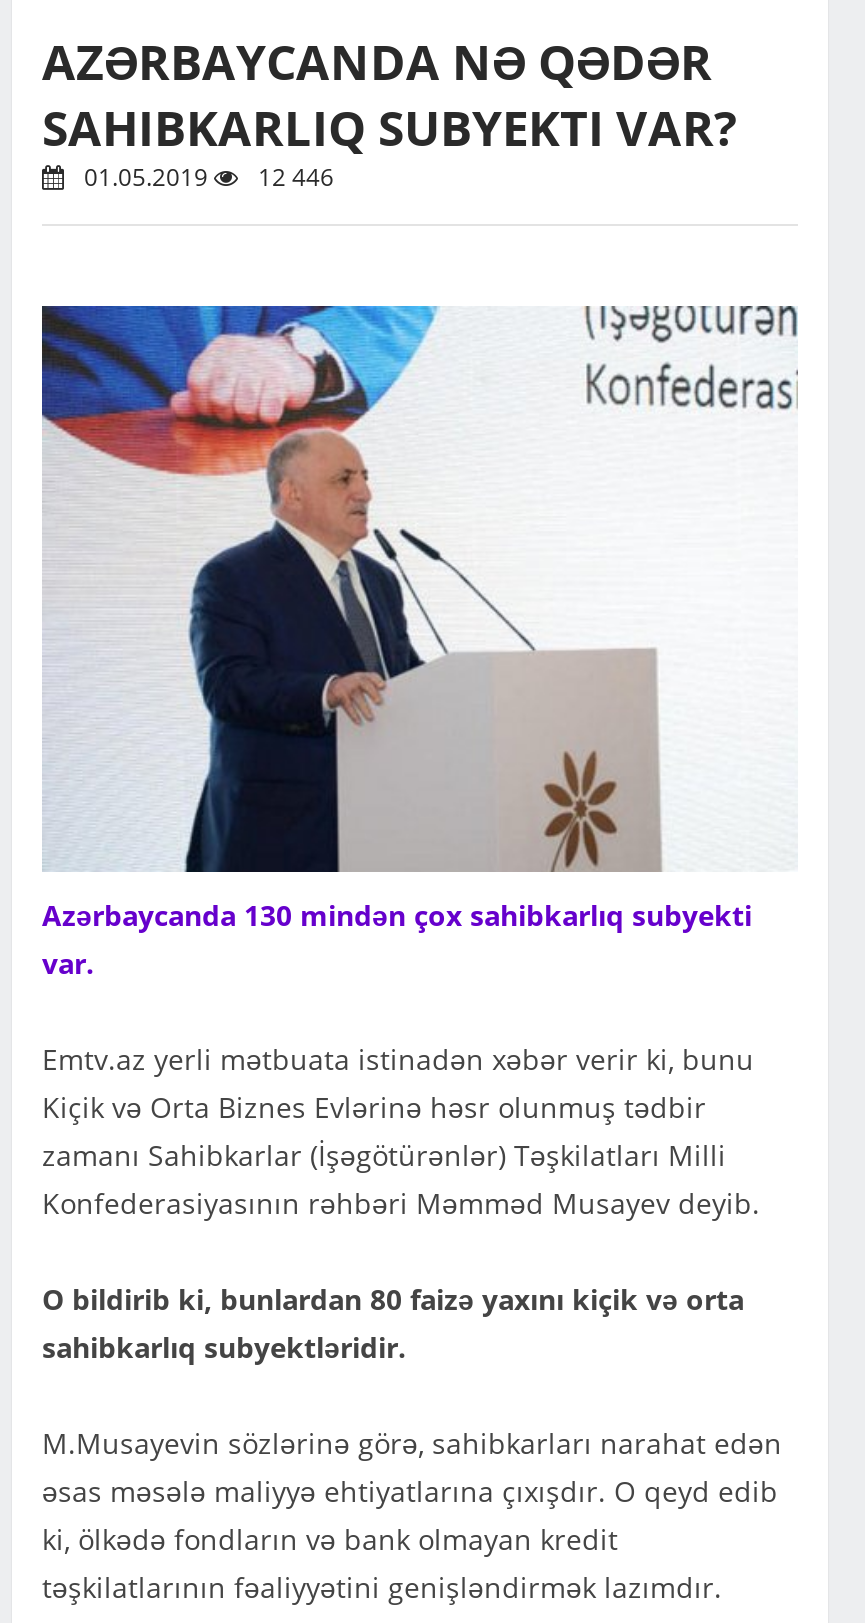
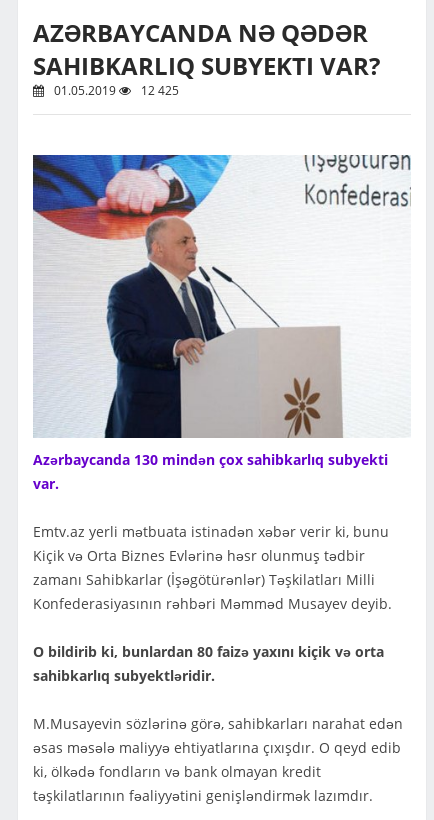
[84,160,334,194] 01.05.2019 12 446 -> [54,82,179,99] 01.05.2019 12 425

